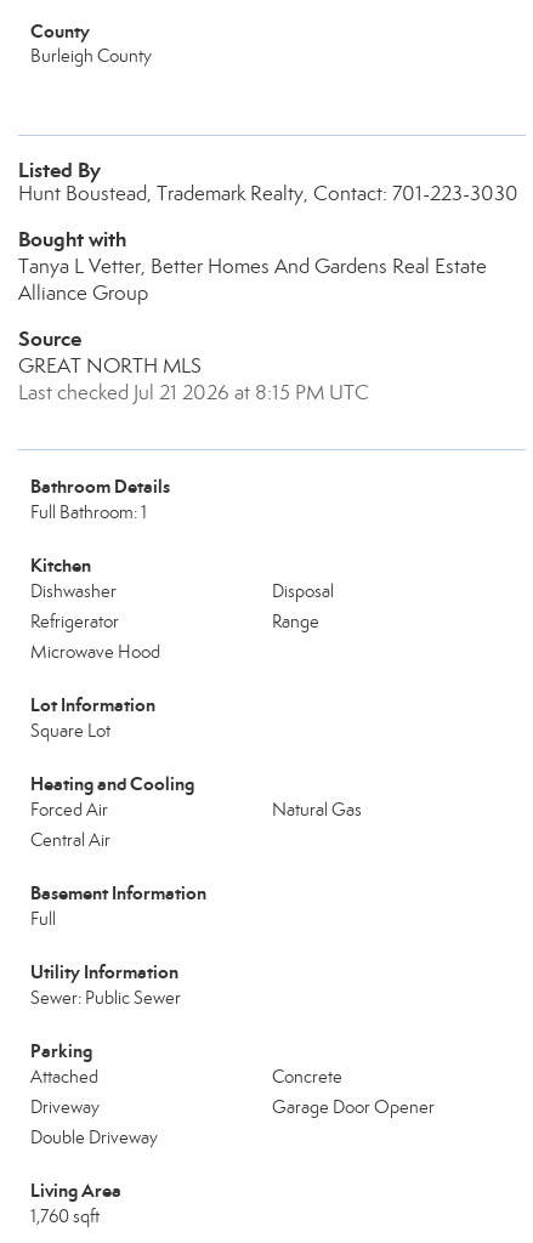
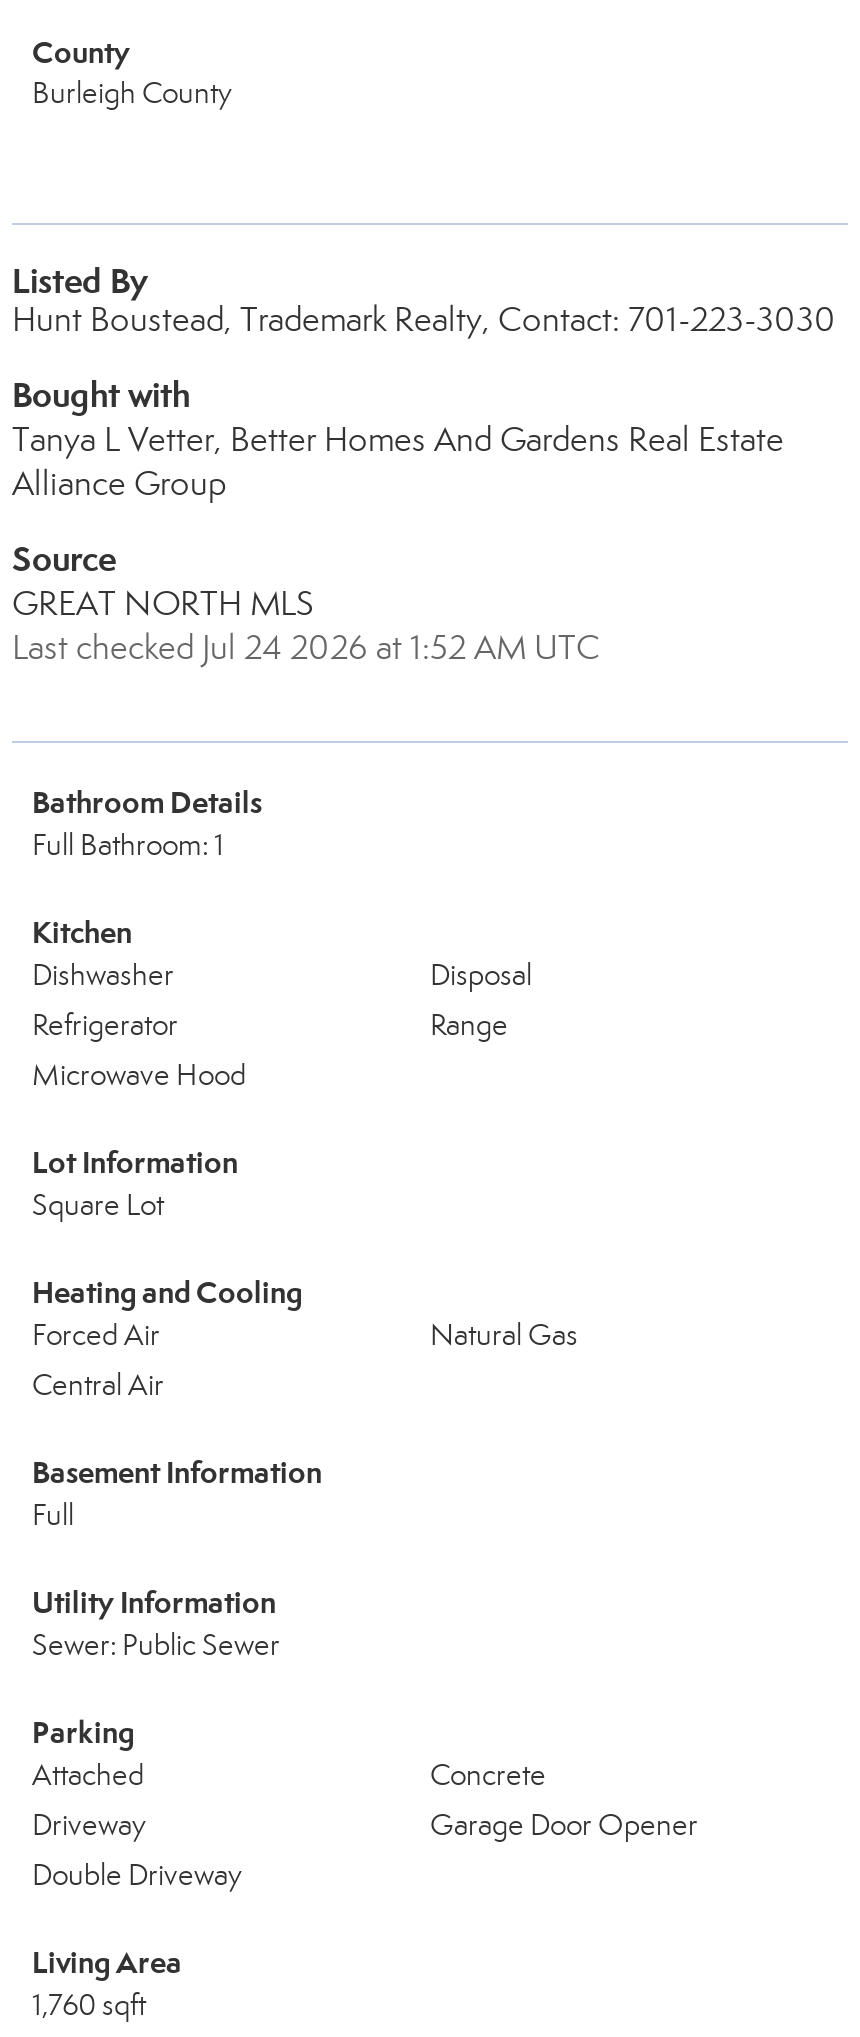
[18,380,369,405] Last checked Jul 21 2026 at 8:15 PM UTC -> [12,627,600,669] Last checked Jul 24 2026 at 1:52 AM UTC

